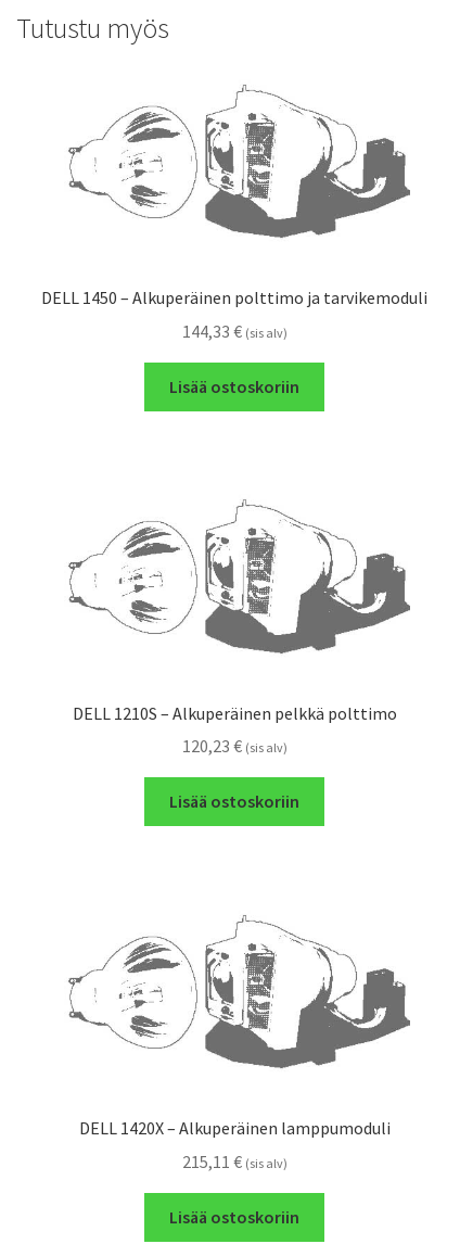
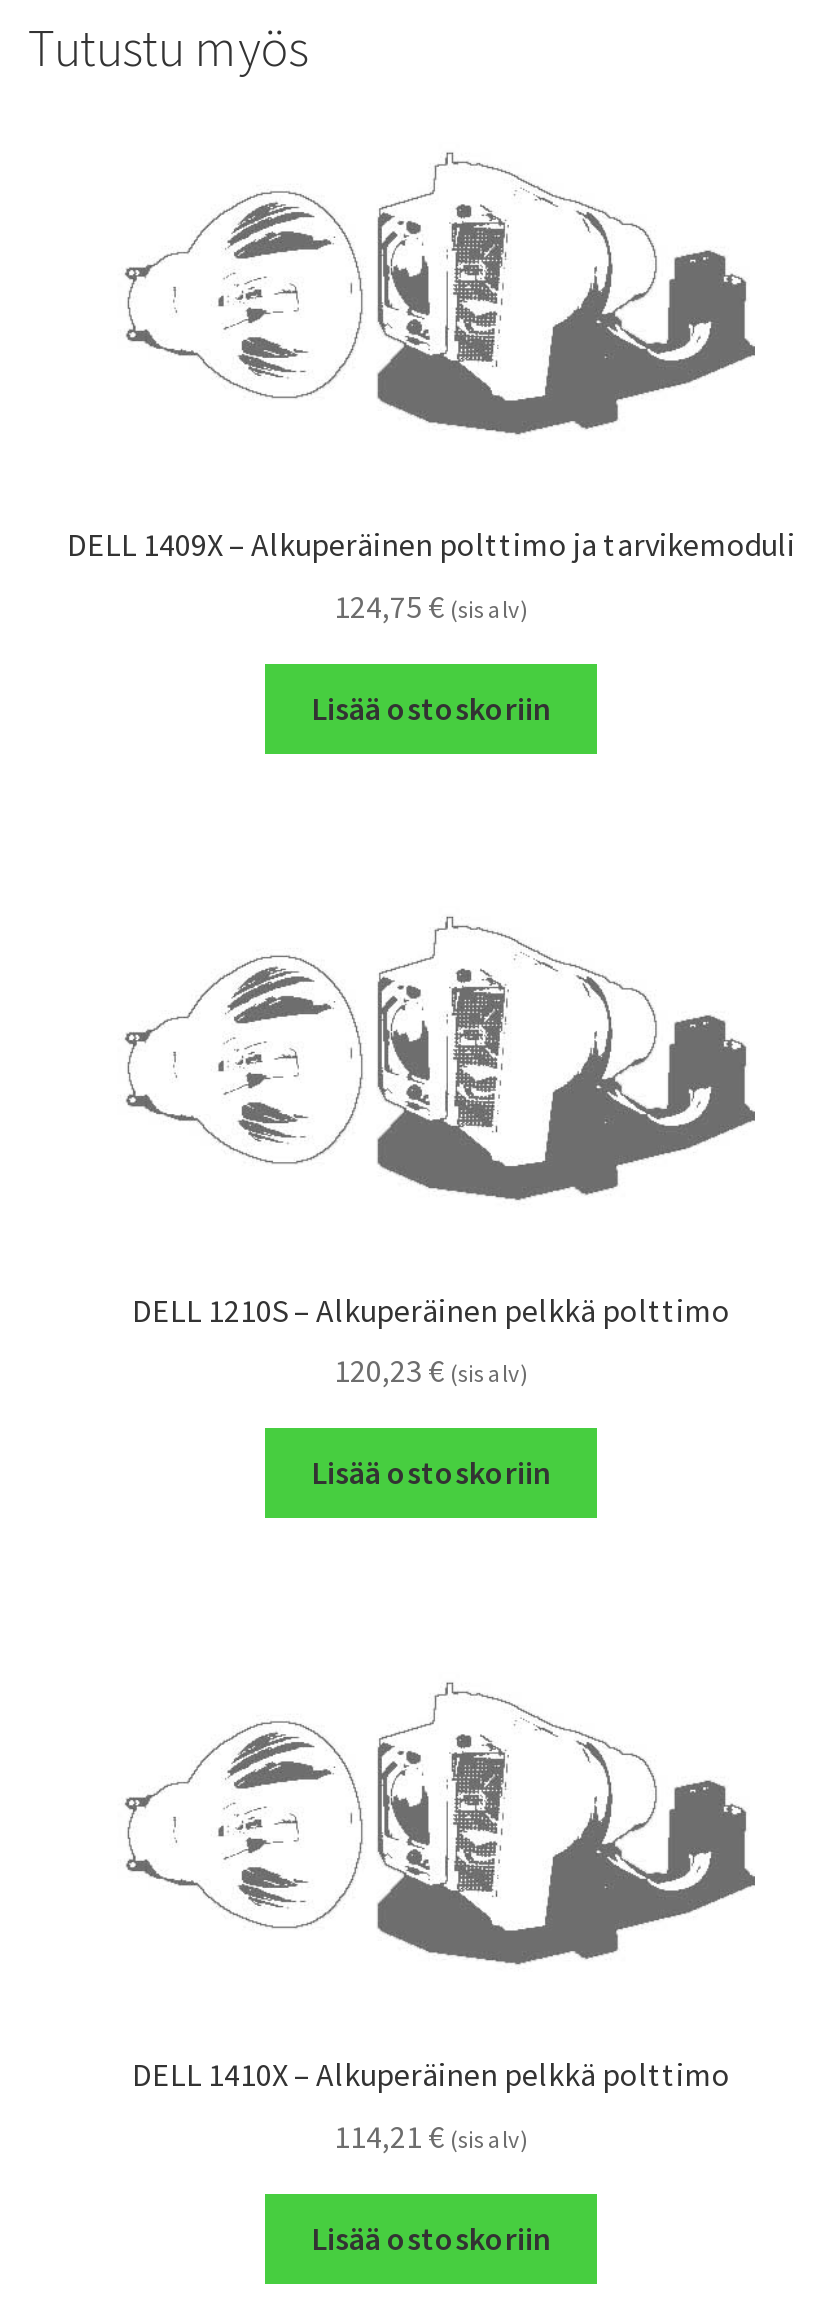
[41,287,427,309] DELL 1450 – Alkuperäinen polttimo ja tarvikemoduli -> [67,525,795,565] DELL 1409X – Alkuperäinen polttimo ja tarvikemoduli
[182,320,287,342] 144,33 € (sis alv) -> [334,586,528,626] 124,75 € (sis alv)
[79,1117,390,1139] DELL 1420X – Alkuperäinen lamppumoduli -> [132,2055,730,2095] DELL 1410X – Alkuperäinen pelkkä polttimo
[182,1151,287,1172] 215,11 € (sis alv) -> [334,2116,528,2156] 114,21 € (sis alv)

